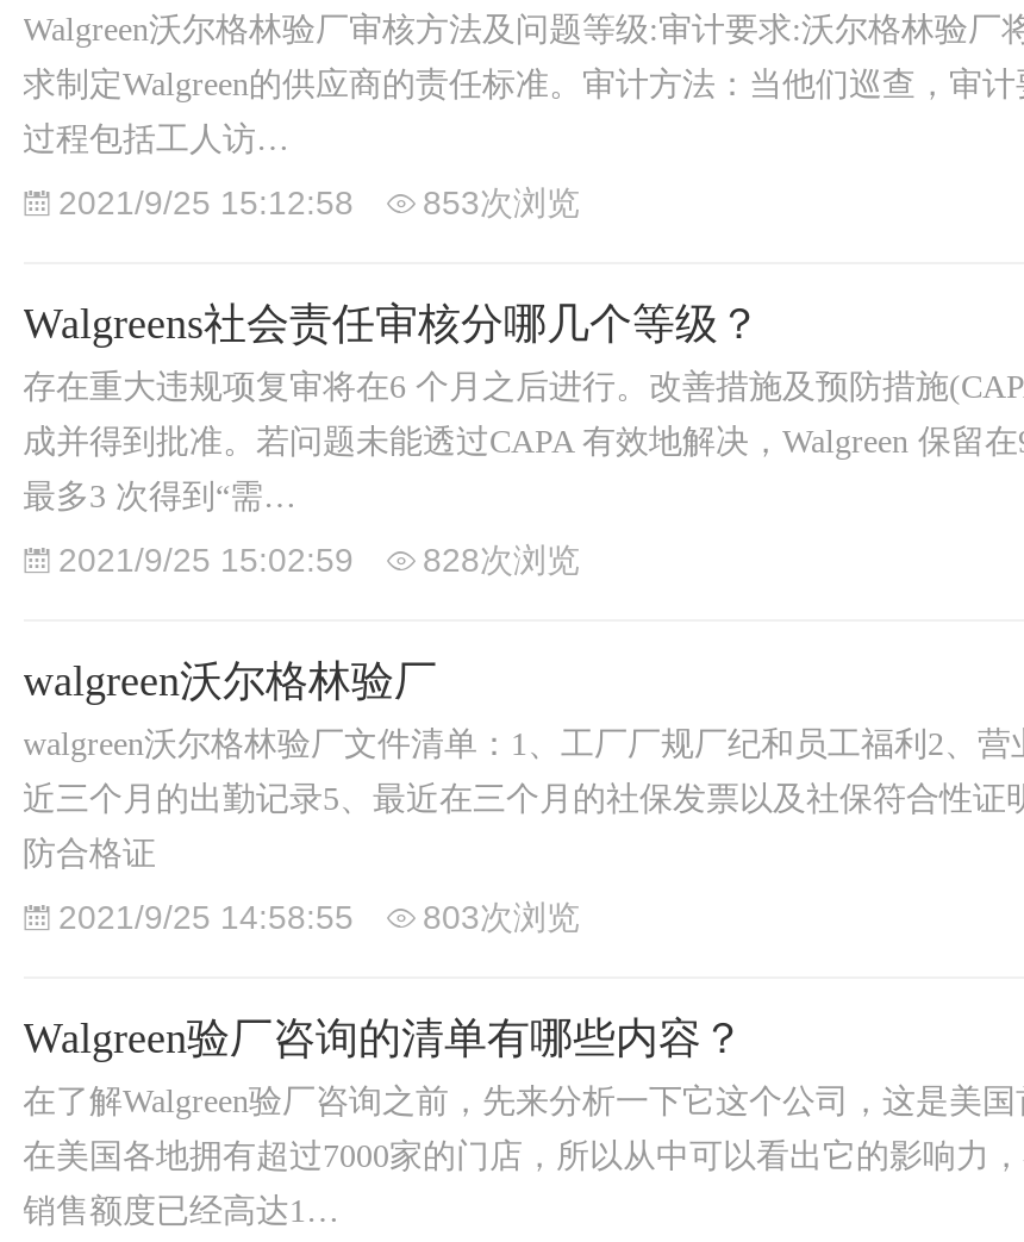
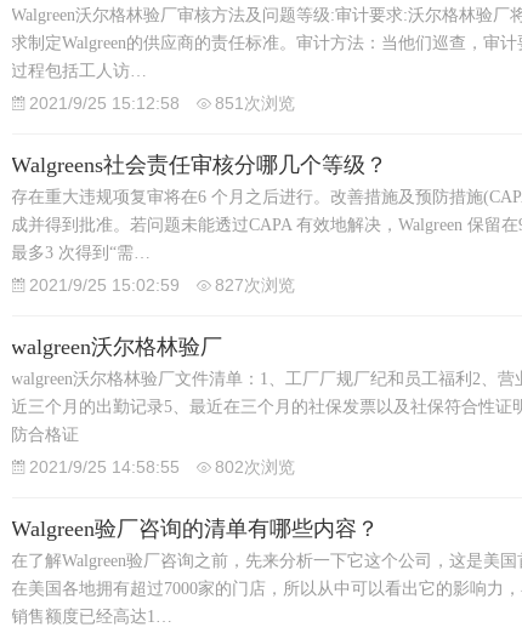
[58,183,580,221] 2021/9/25 15:12:58 853次浏览 -> [30,93,296,113] 2021/9/25 15:12:58 851次浏览
[58,541,580,579] 2021/9/25 15:02:59 828次浏览 -> [30,275,296,295] 2021/9/25 15:02:59 827次浏览
[58,898,580,936] 2021/9/25 14:58:55 803次浏览 -> [30,457,296,477] 2021/9/25 14:58:55 802次浏览

